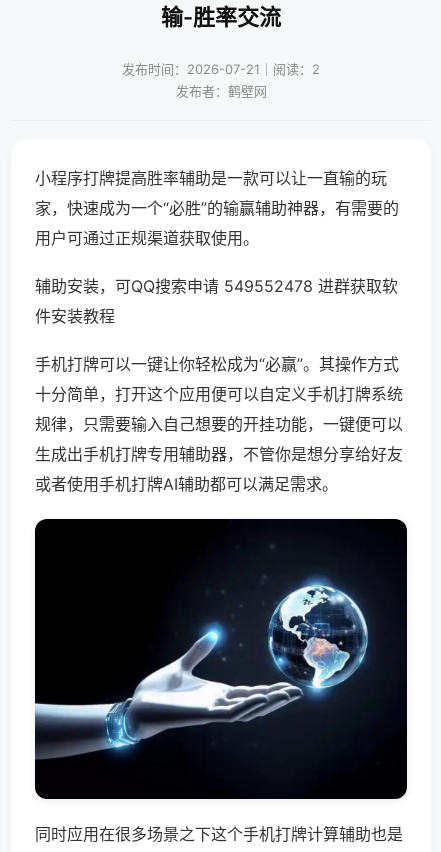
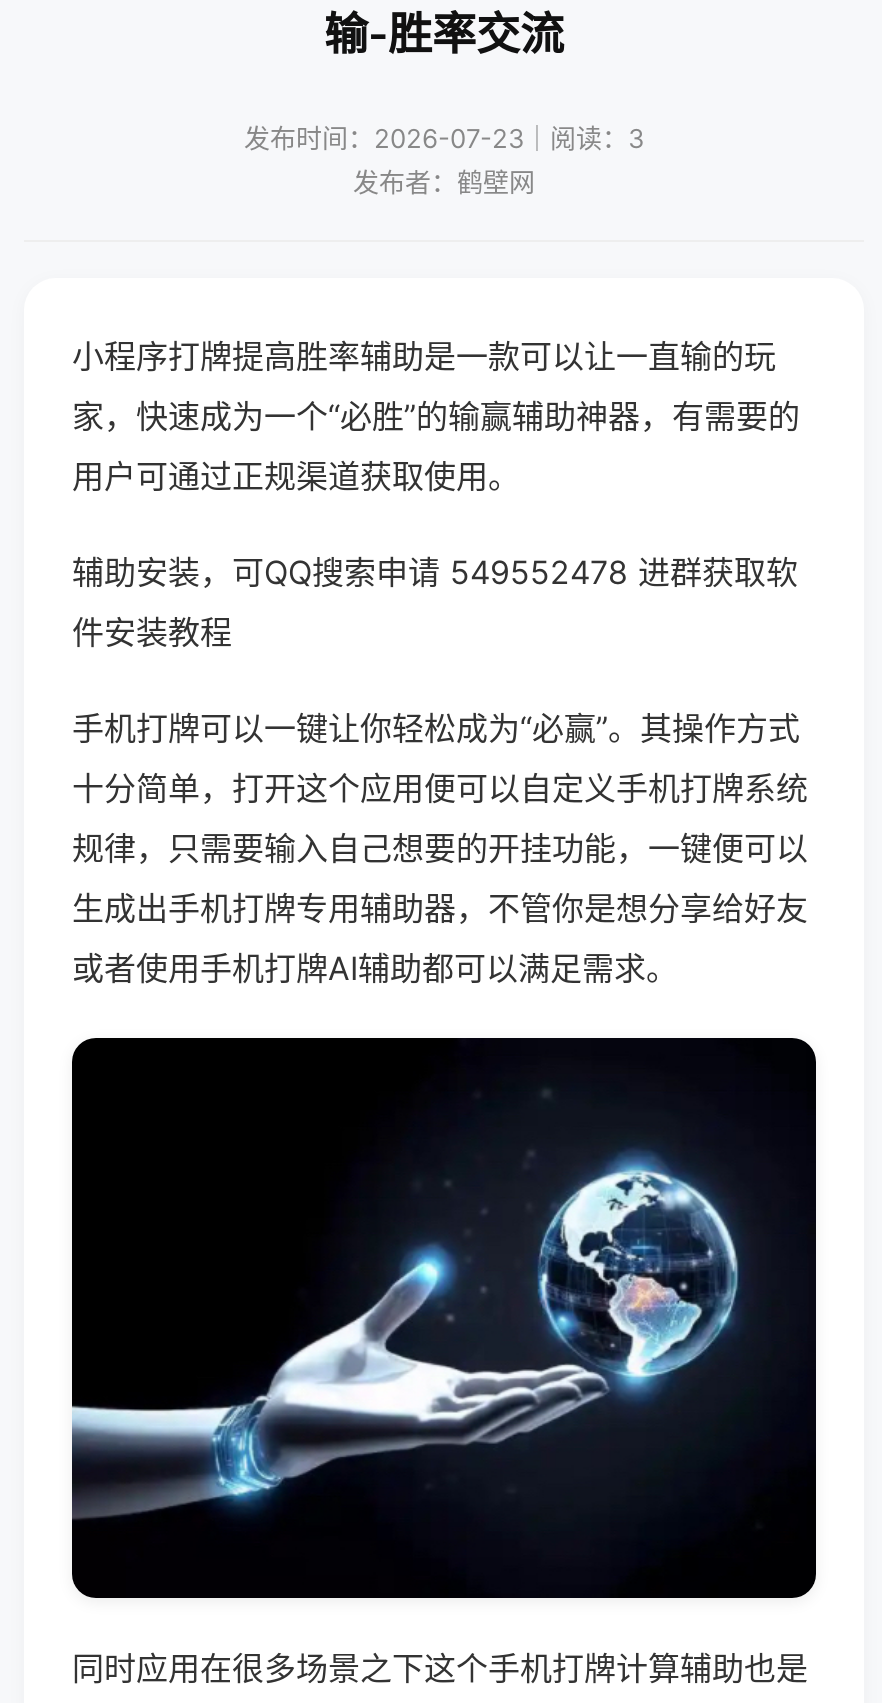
[122,61,320,77] 发布时间：2026-07-21｜阅读：2 -> [244,122,644,154] 发布时间：2026-07-23｜阅读：3

